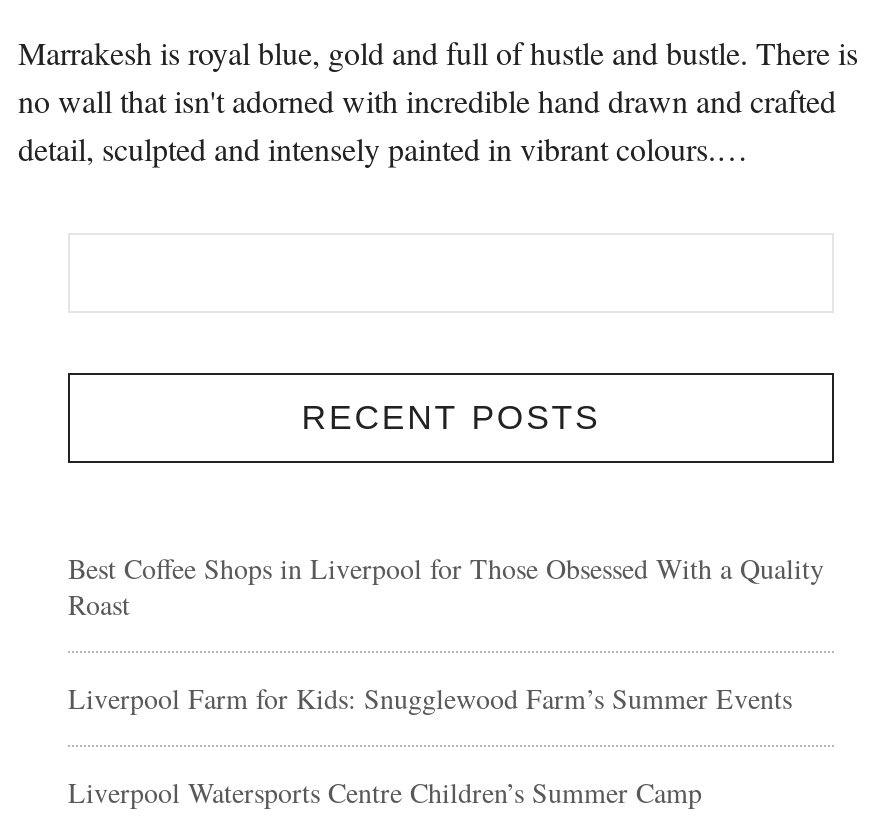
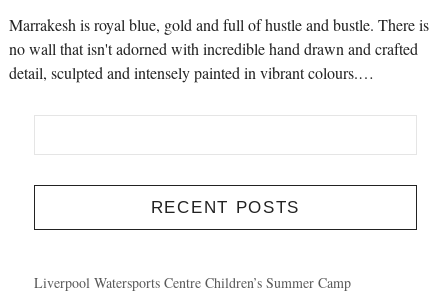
[68,548,824,716] Best Coffee Shops in Liverpool for Those Obsessed With a Quality | Roast | Liverpool Farm for Kids: Snugglewood Farm’s Summer Events -> none

